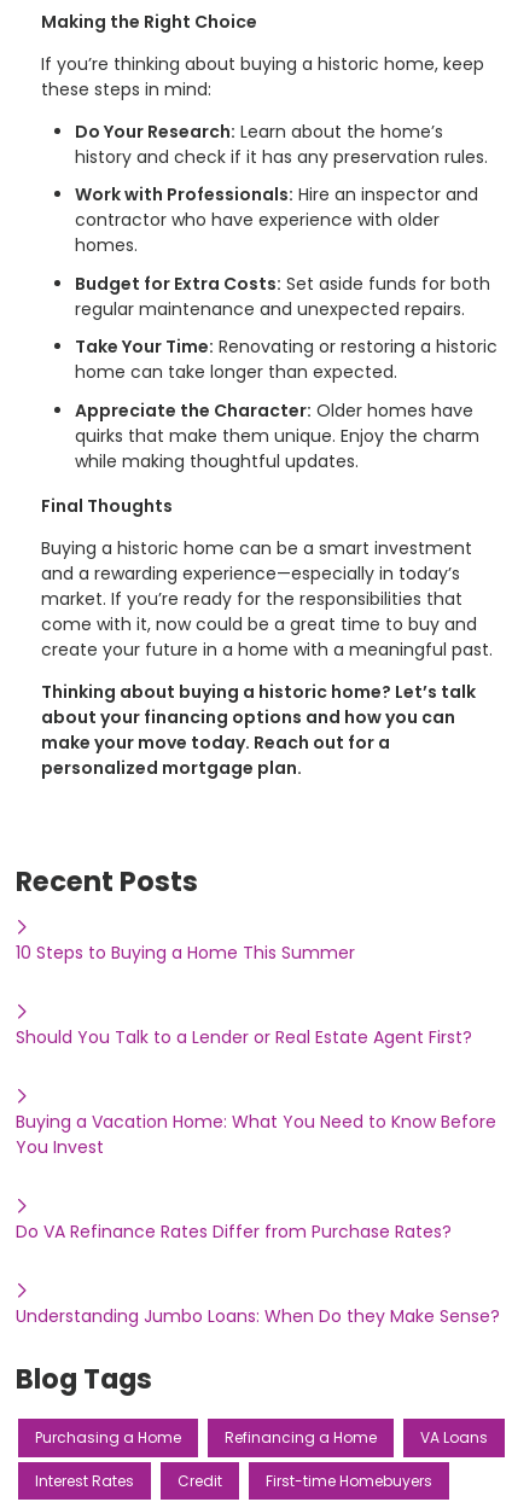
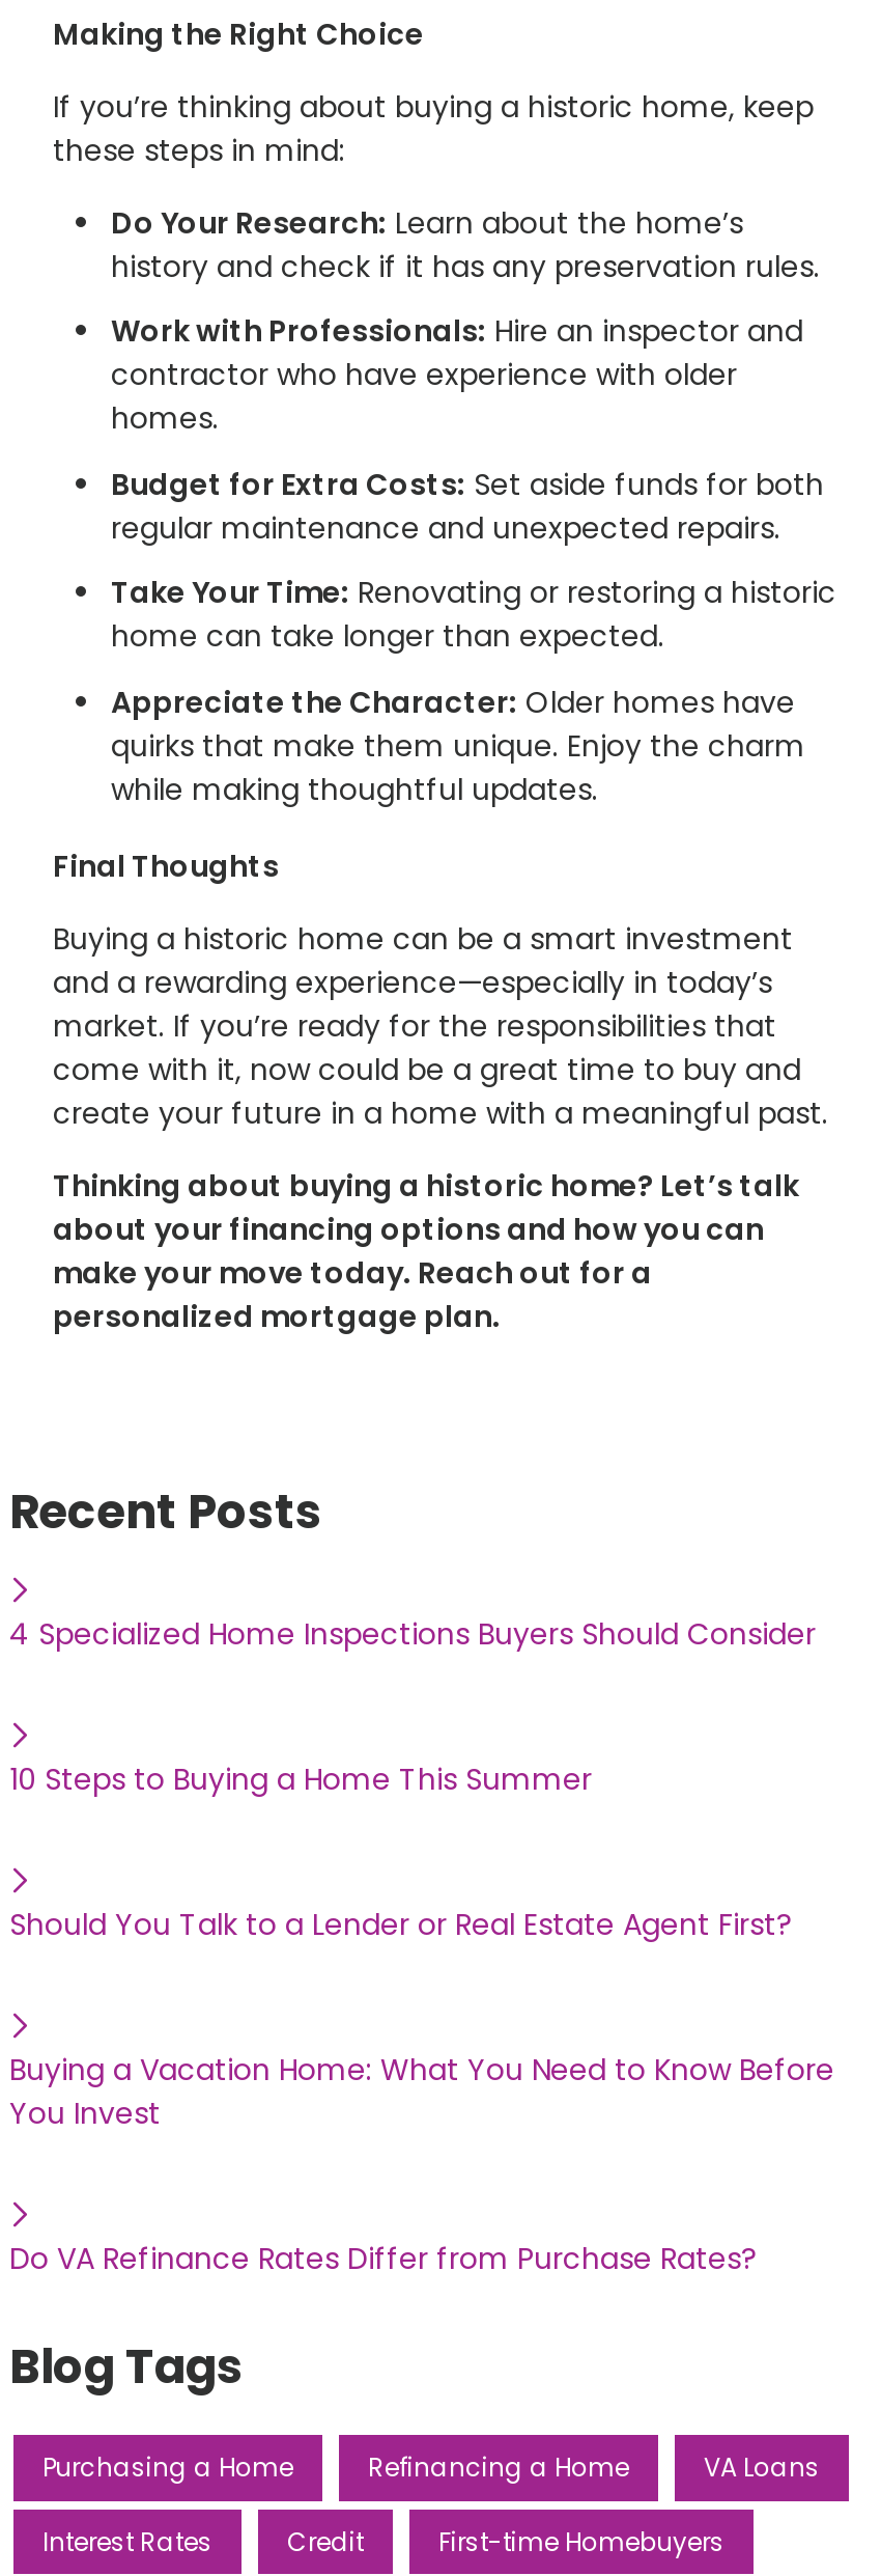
none -> [9,1614,816,1656] 4 Specialized Home Inspections Buyers Should Consider
moved [16,941,496,1244] -> [9,1759,834,2280]: 10 Steps to Buying a Home This Summer | Should You Talk to a Lender or Real Estate Agent First? | Buying a Vacation Home: What You Need to Know Before | You Invest | Do VA Refinance Rates Differ from Purchase Rates?
[16,1304,500,1329] Understanding Jumbo Loans: When Do they Make Sense? -> none

